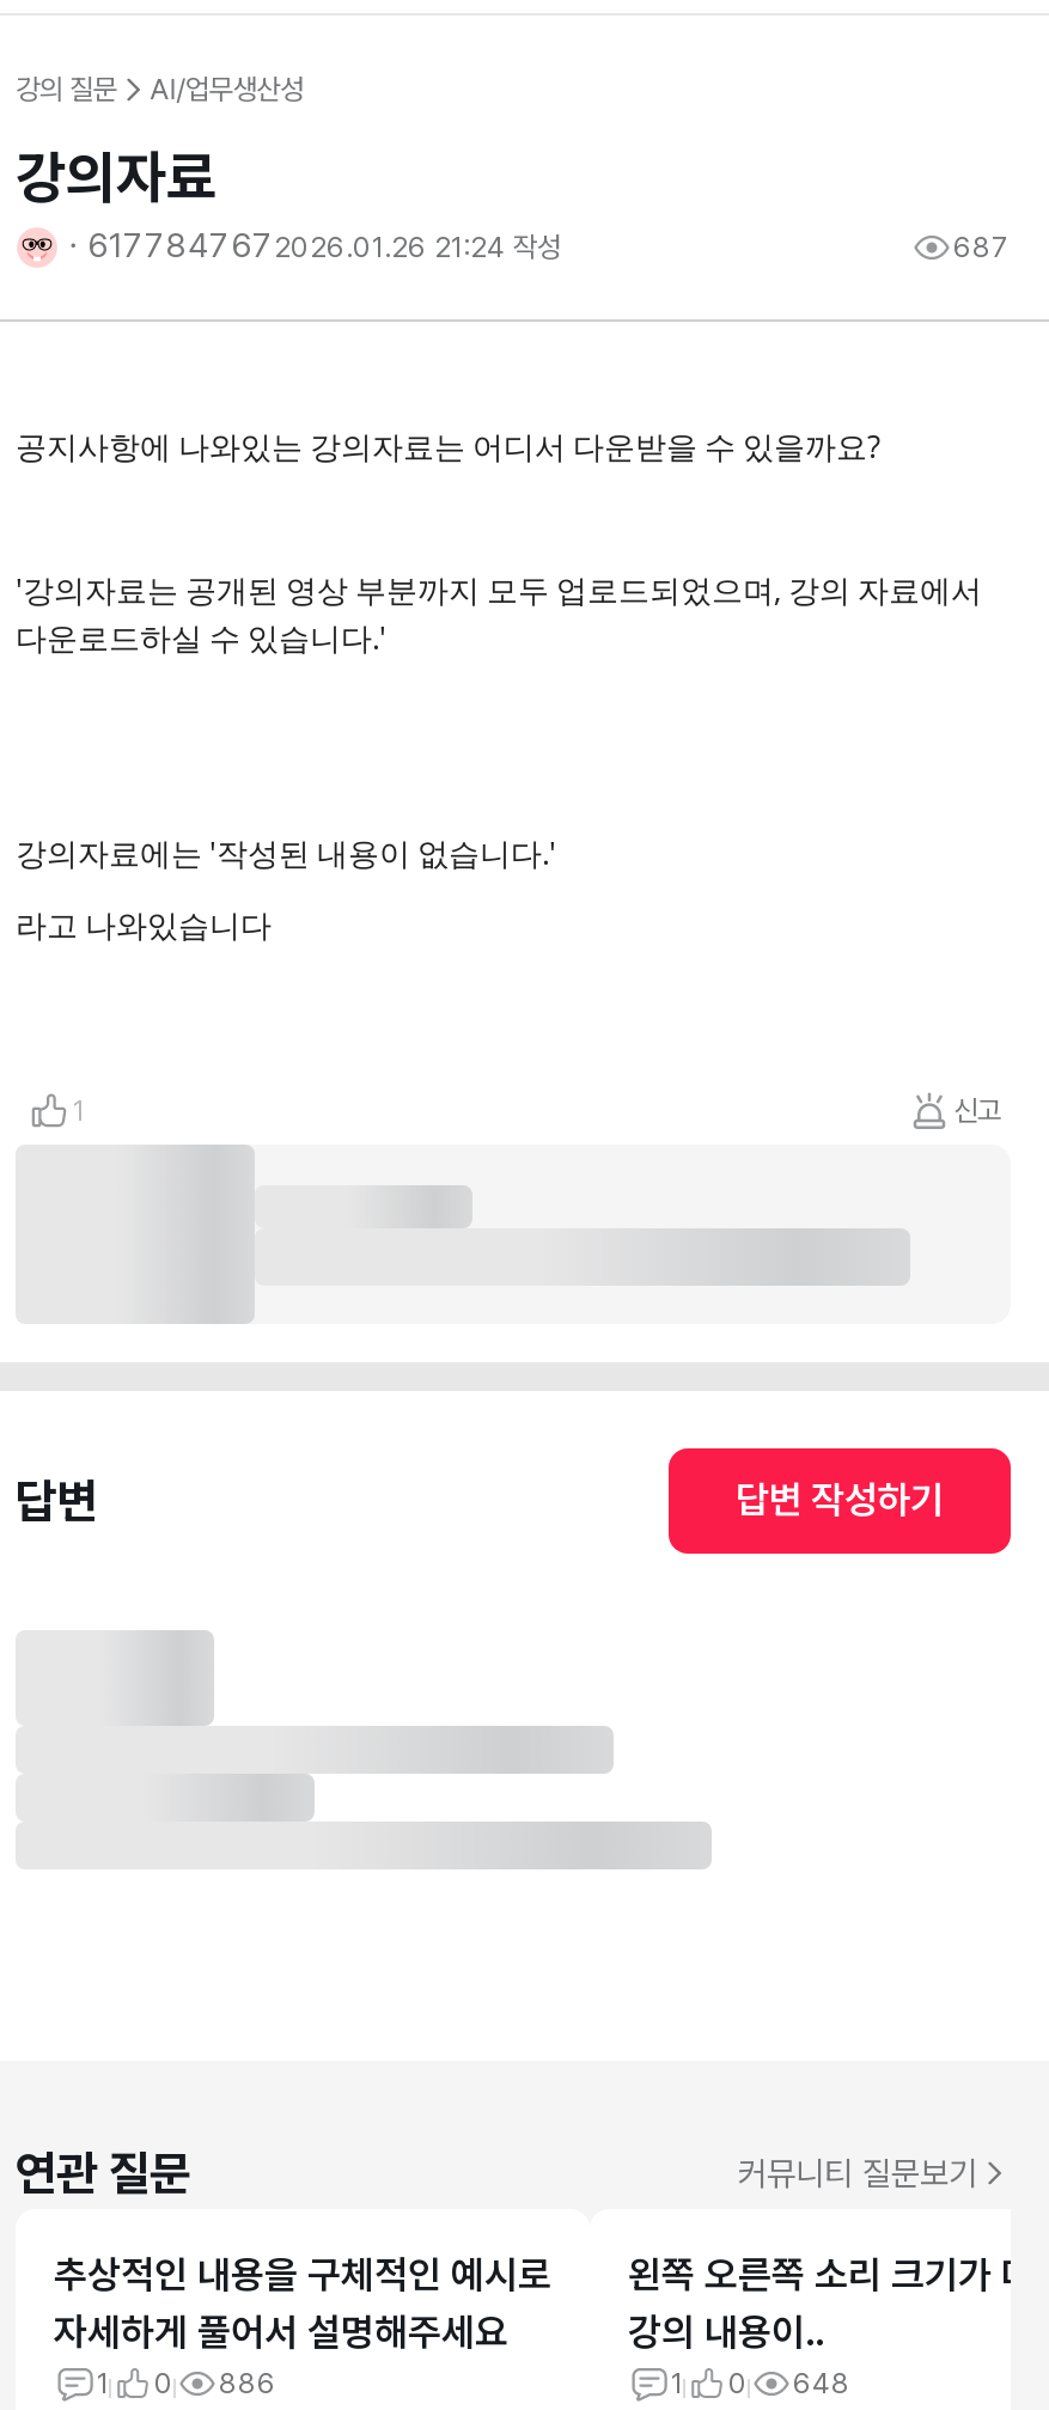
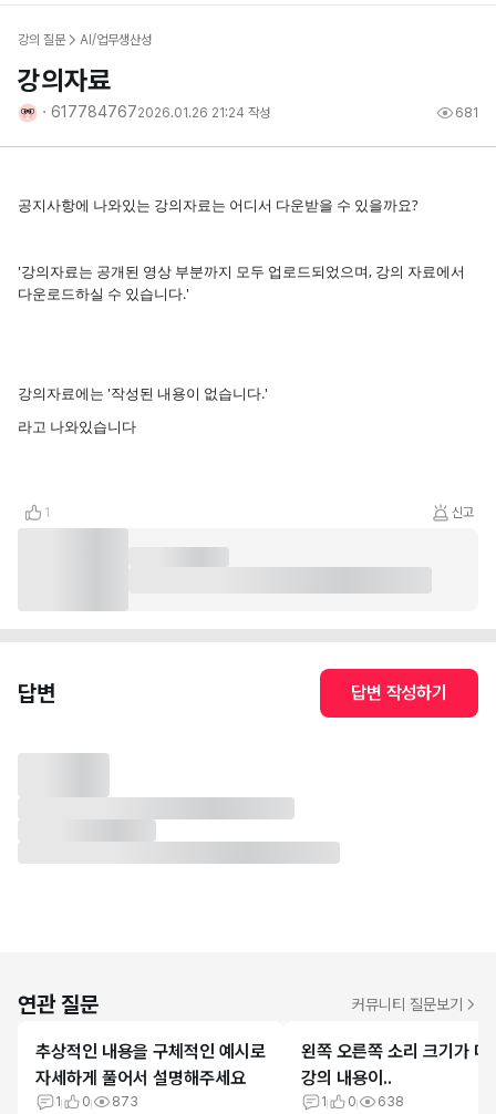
[953,230,1011,263] 687 -> [455,105,478,120] 681
[97,2367,276,2400] 1 0 886 -> [55,1094,138,1110] 1 0 873
[671,2367,850,2400] 1 0 648 -> [321,1094,404,1110] 1 0 638

